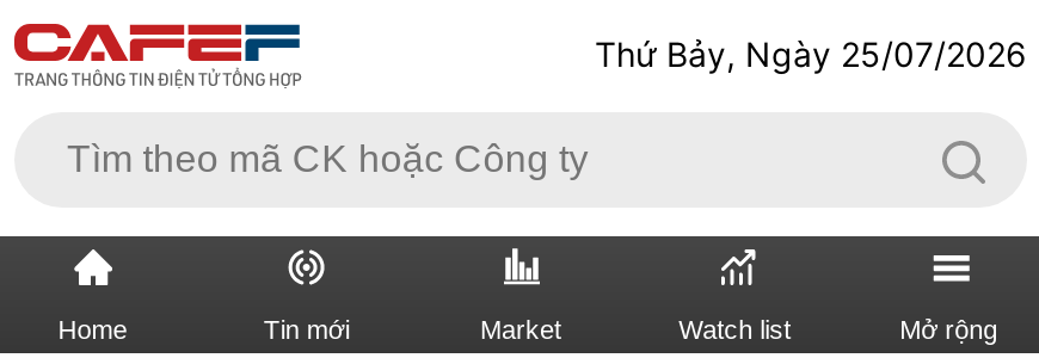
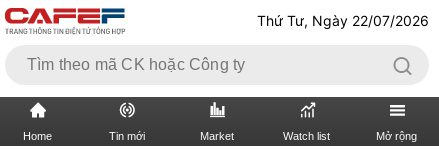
[595,33,1027,74] Thứ Bảy, Ngày 25/07/2026 -> [257,12,429,29] Thứ Tư, Ngày 22/07/2026

